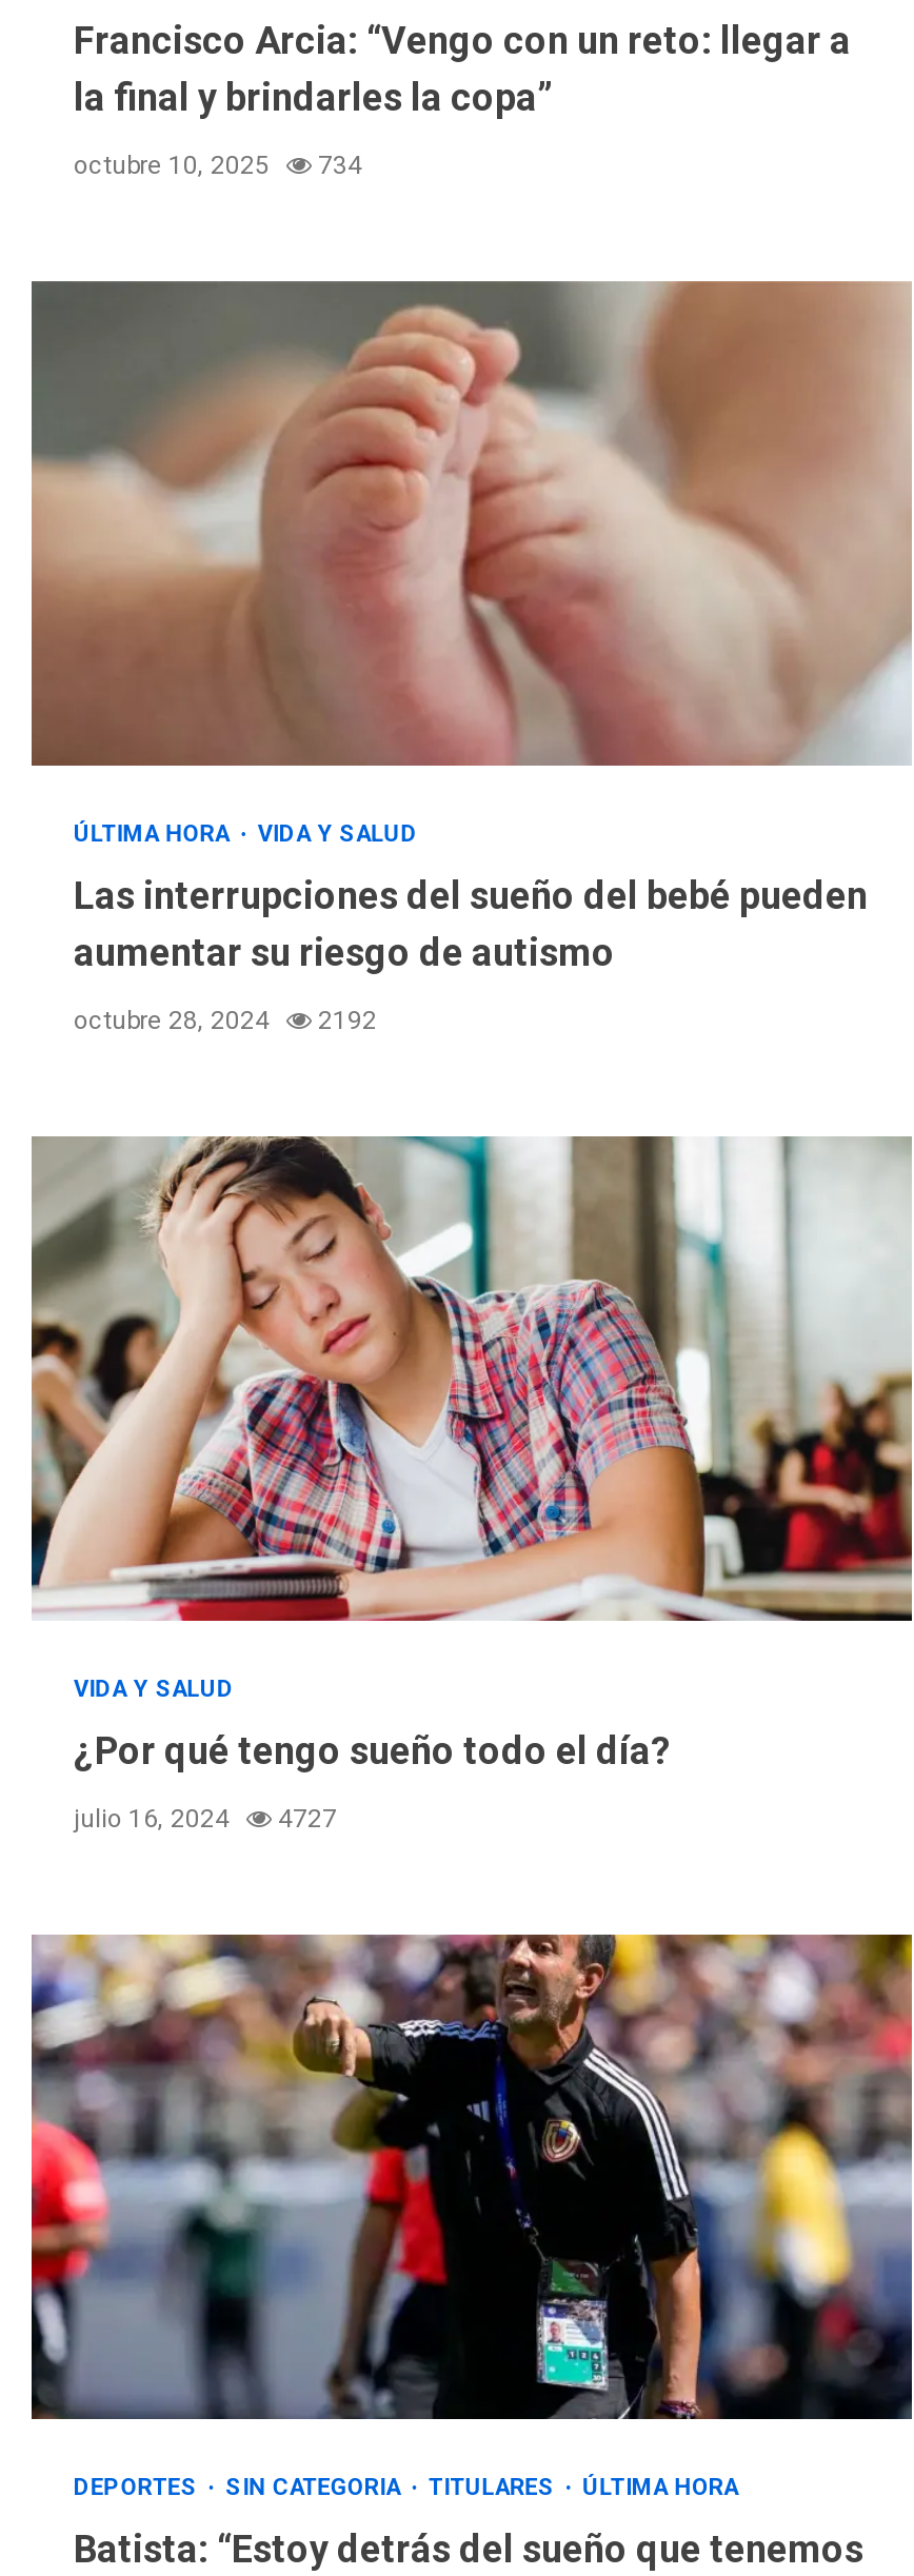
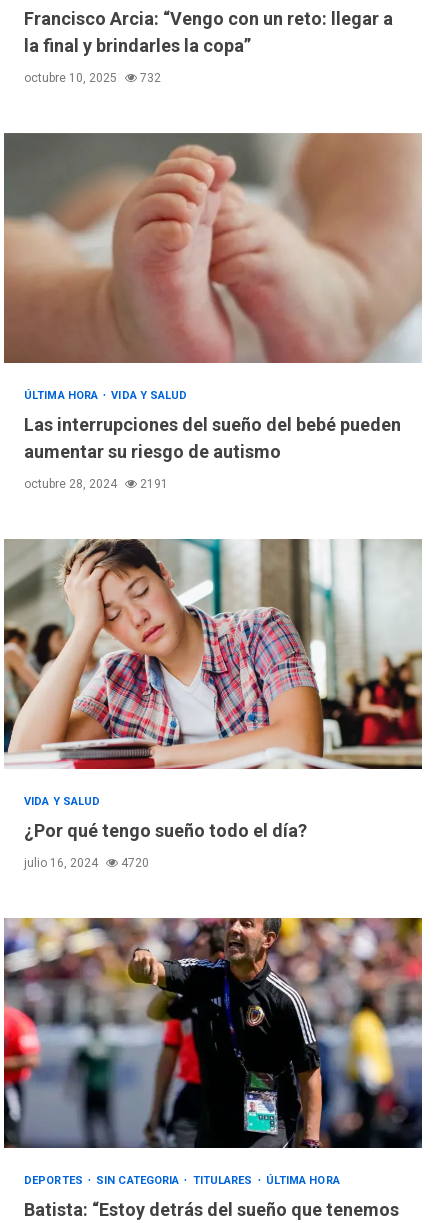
[74,150,362,179] octubre 10, 2025 734 -> [24,71,161,85] octubre 10, 2025 732
[74,1005,377,1035] octubre 28, 2024 2192 -> [24,477,168,491] octubre 28, 2024 2191
[74,1803,337,1833] julio 16, 2024 4727 -> [24,856,149,870] julio 16, 2024 4720

